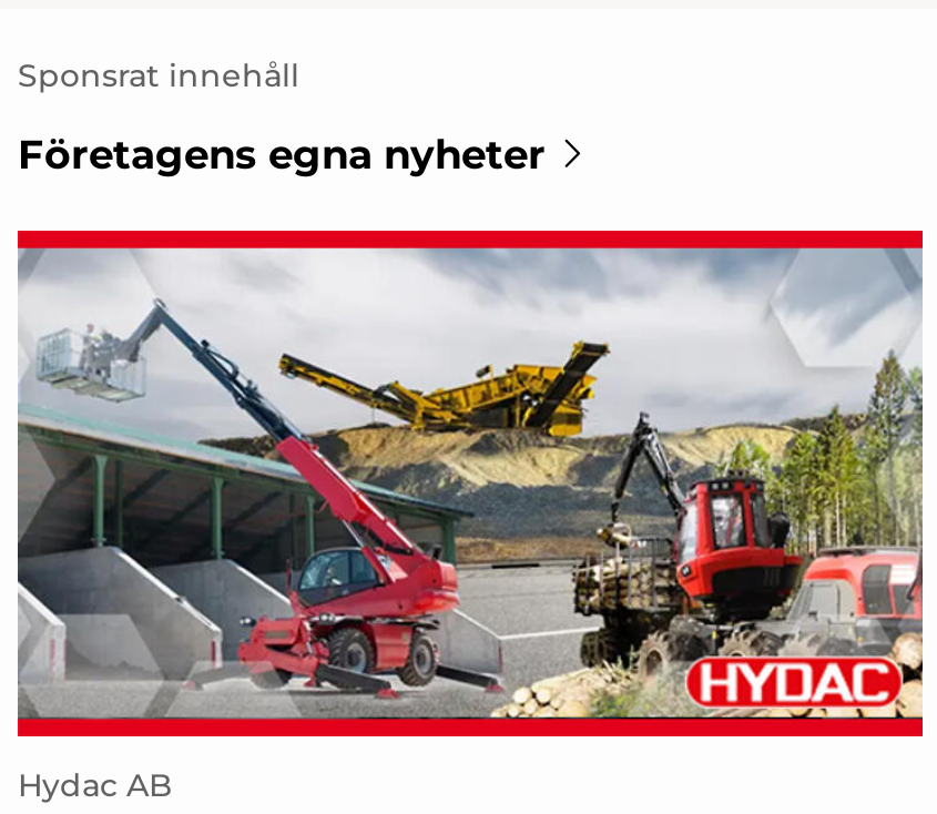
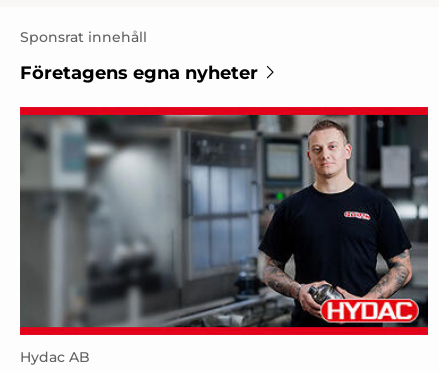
[18,246,925,721] [image] -> [19,114,429,328] [image]

